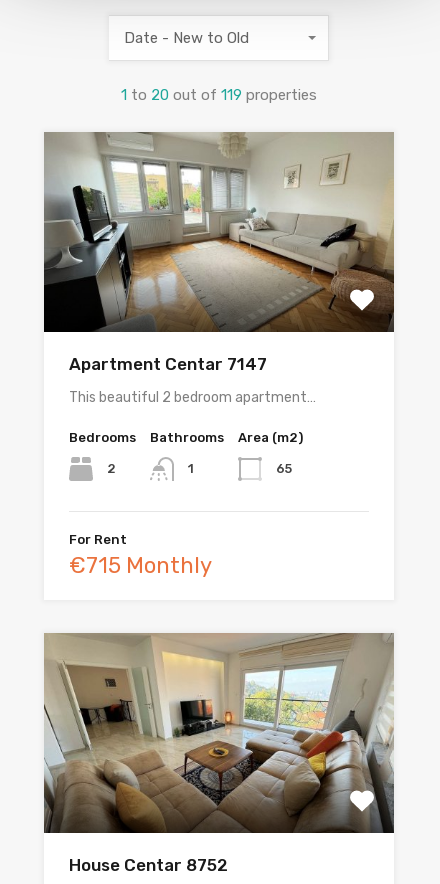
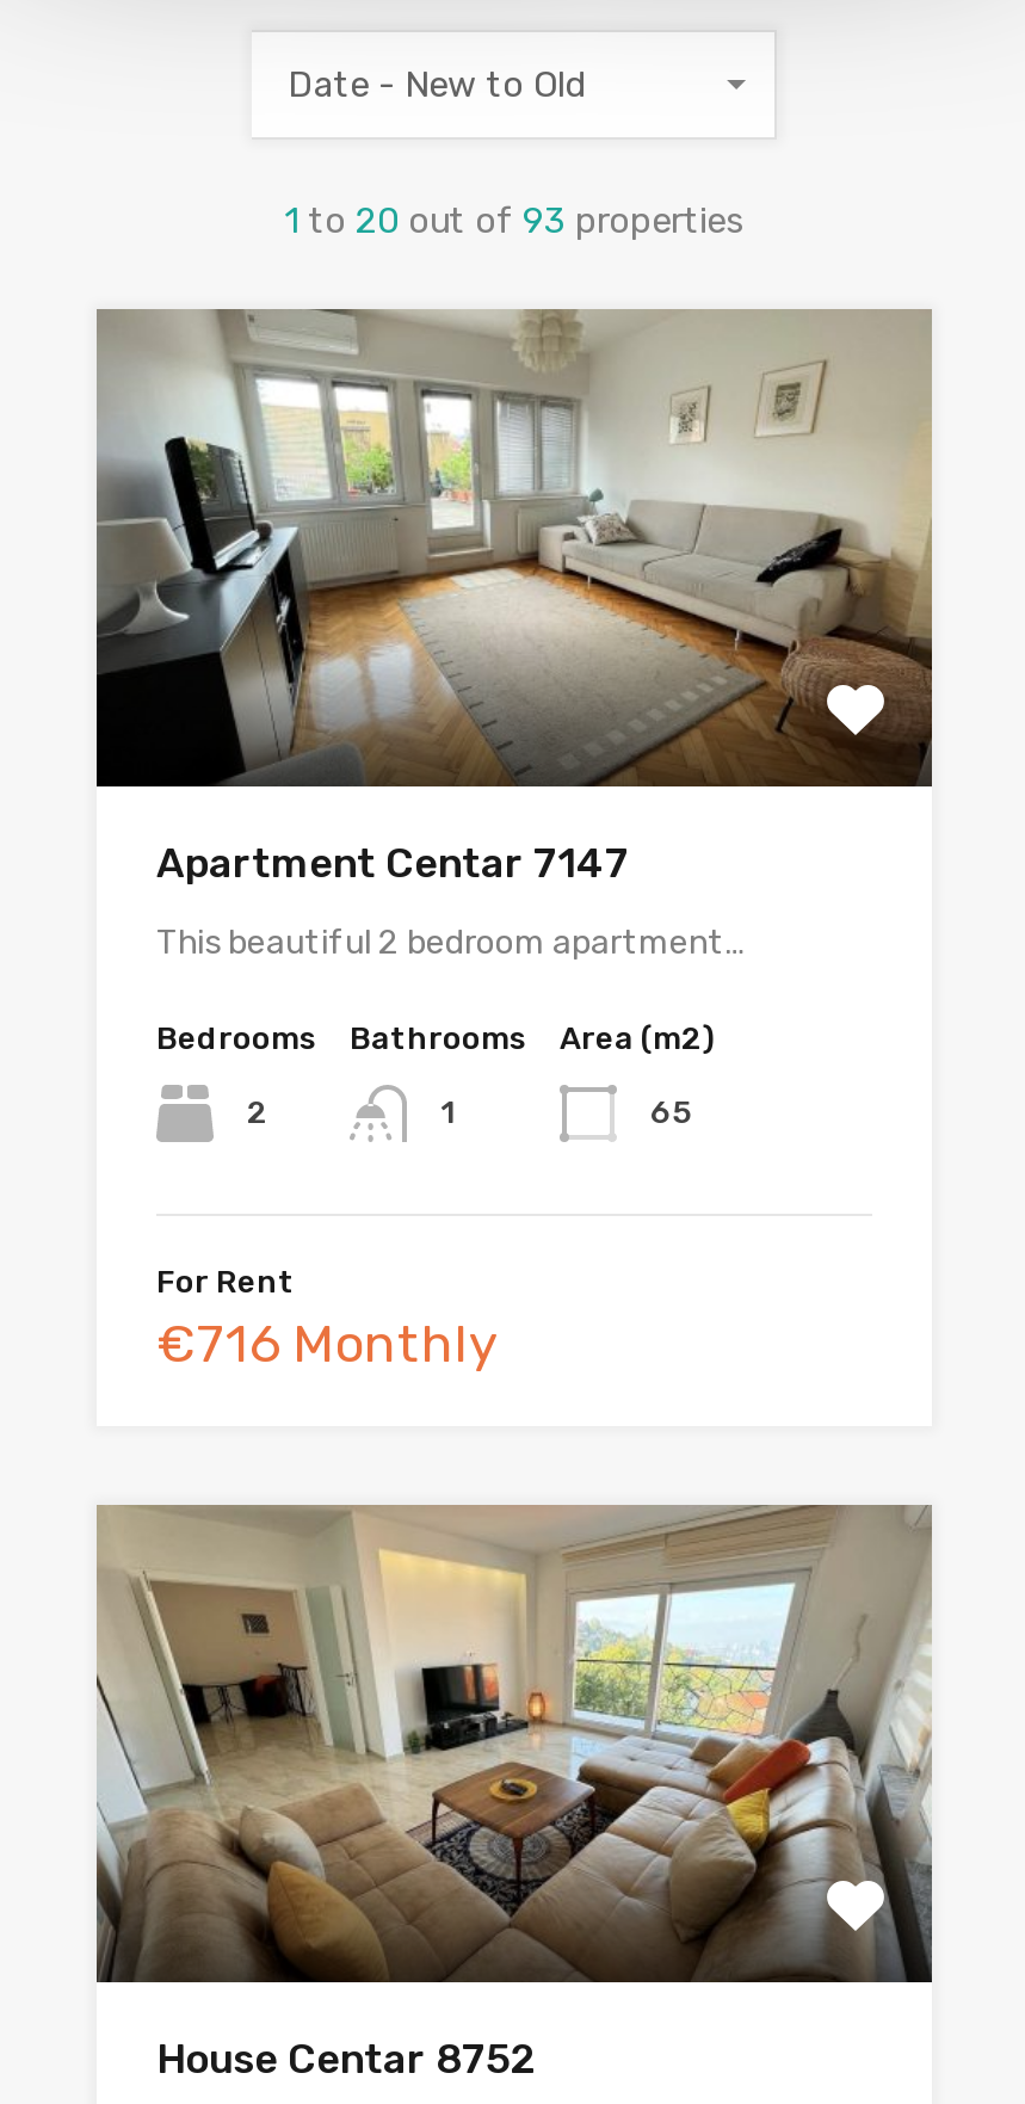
[121,86,317,104] 1 to 20 out of 119 properties -> [284,200,745,243] 1 to 20 out of 93 properties
[69,552,212,579] €715 Monthly -> [156,1313,498,1377] €716 Monthly

